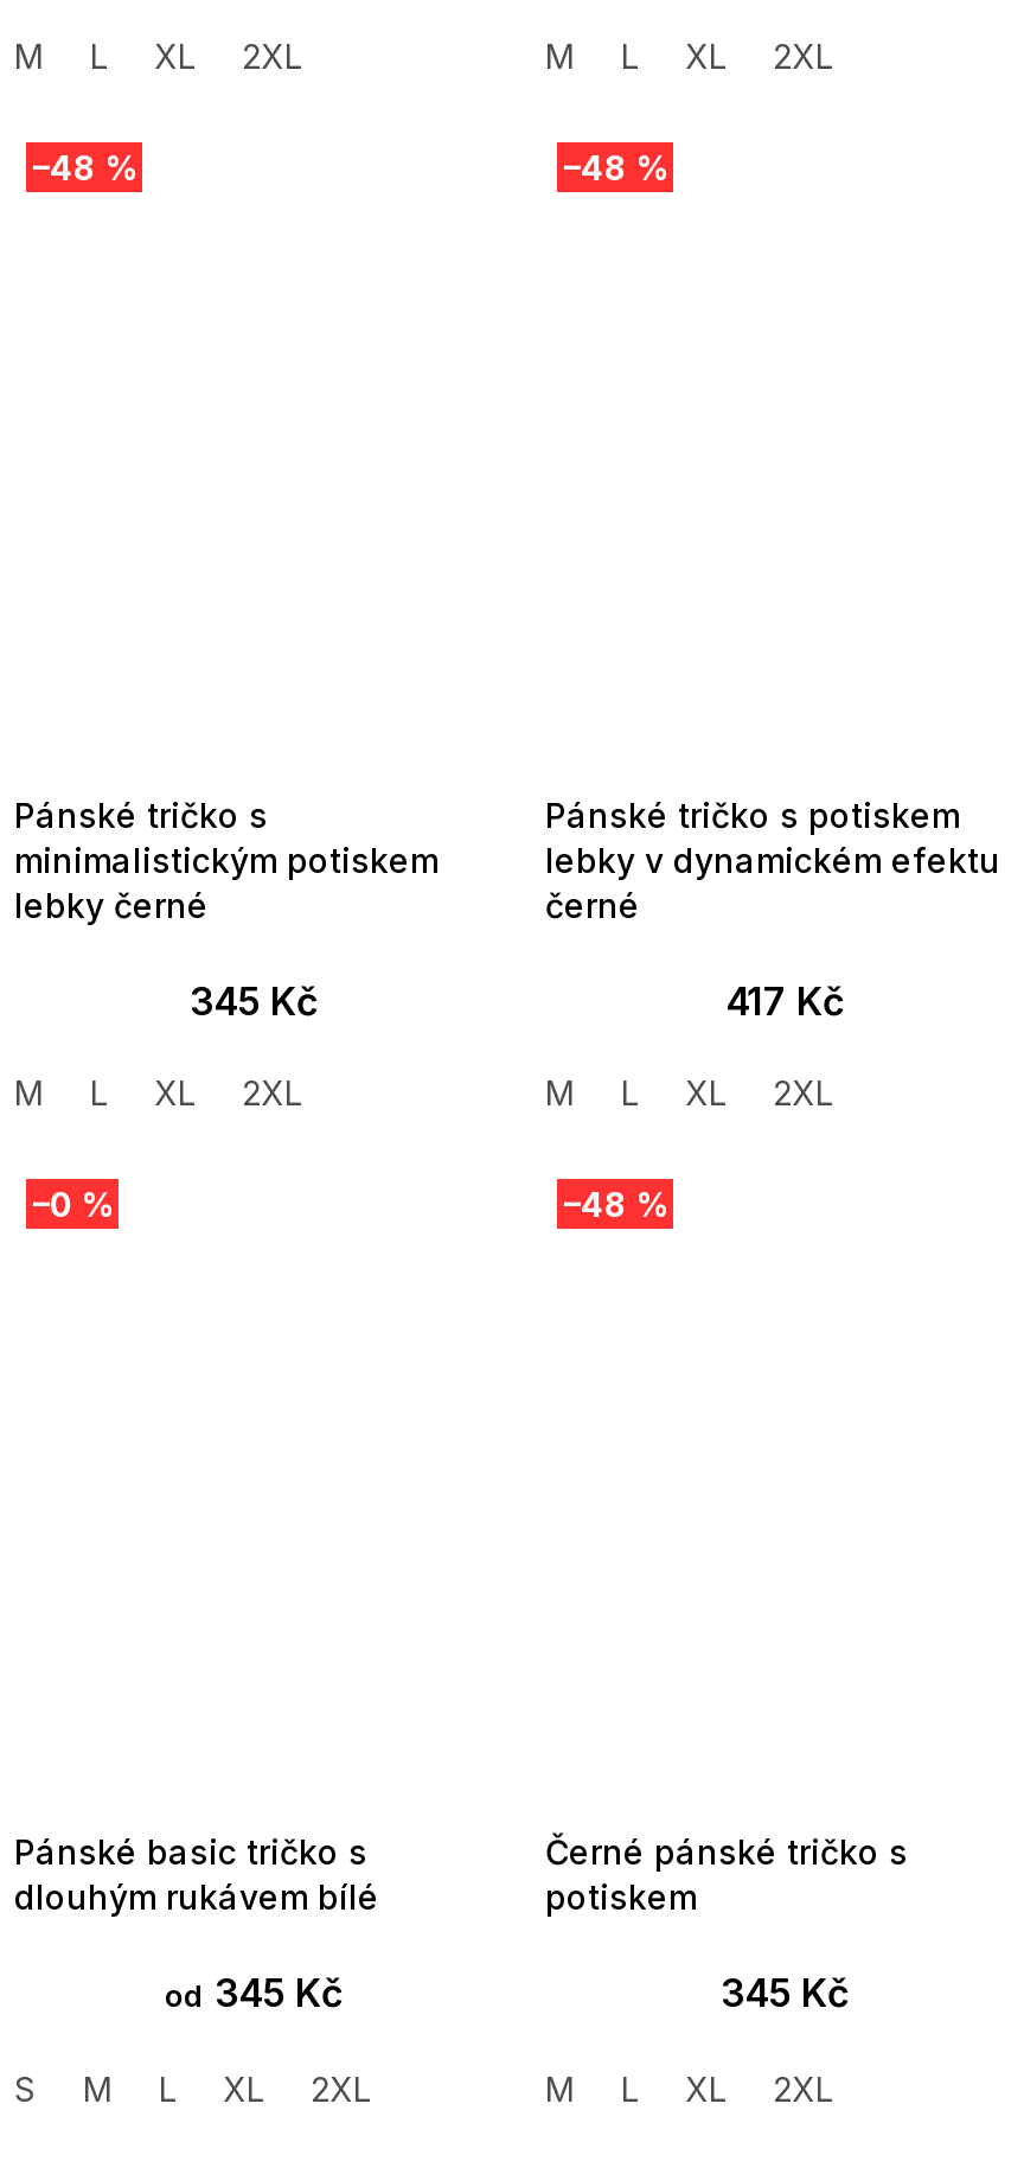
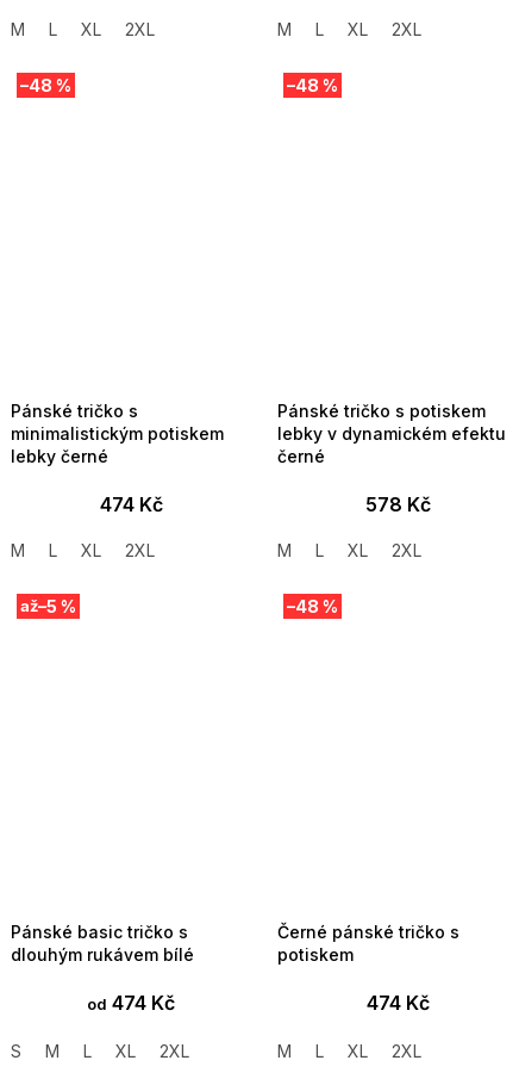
[190,977,318,1024] 345 Kč -> [99,492,162,516] 474 Kč
[725,977,844,1024] 417 Kč -> [365,492,430,516] 578 Kč
[33,1183,111,1224] –0 % -> [20,596,76,616] až–5 %
[165,1969,343,2017] od 345 Kč -> [87,991,175,1015] od 474 Kč
[721,1969,849,2017] 345 Kč -> [366,991,429,1015] 474 Kč

